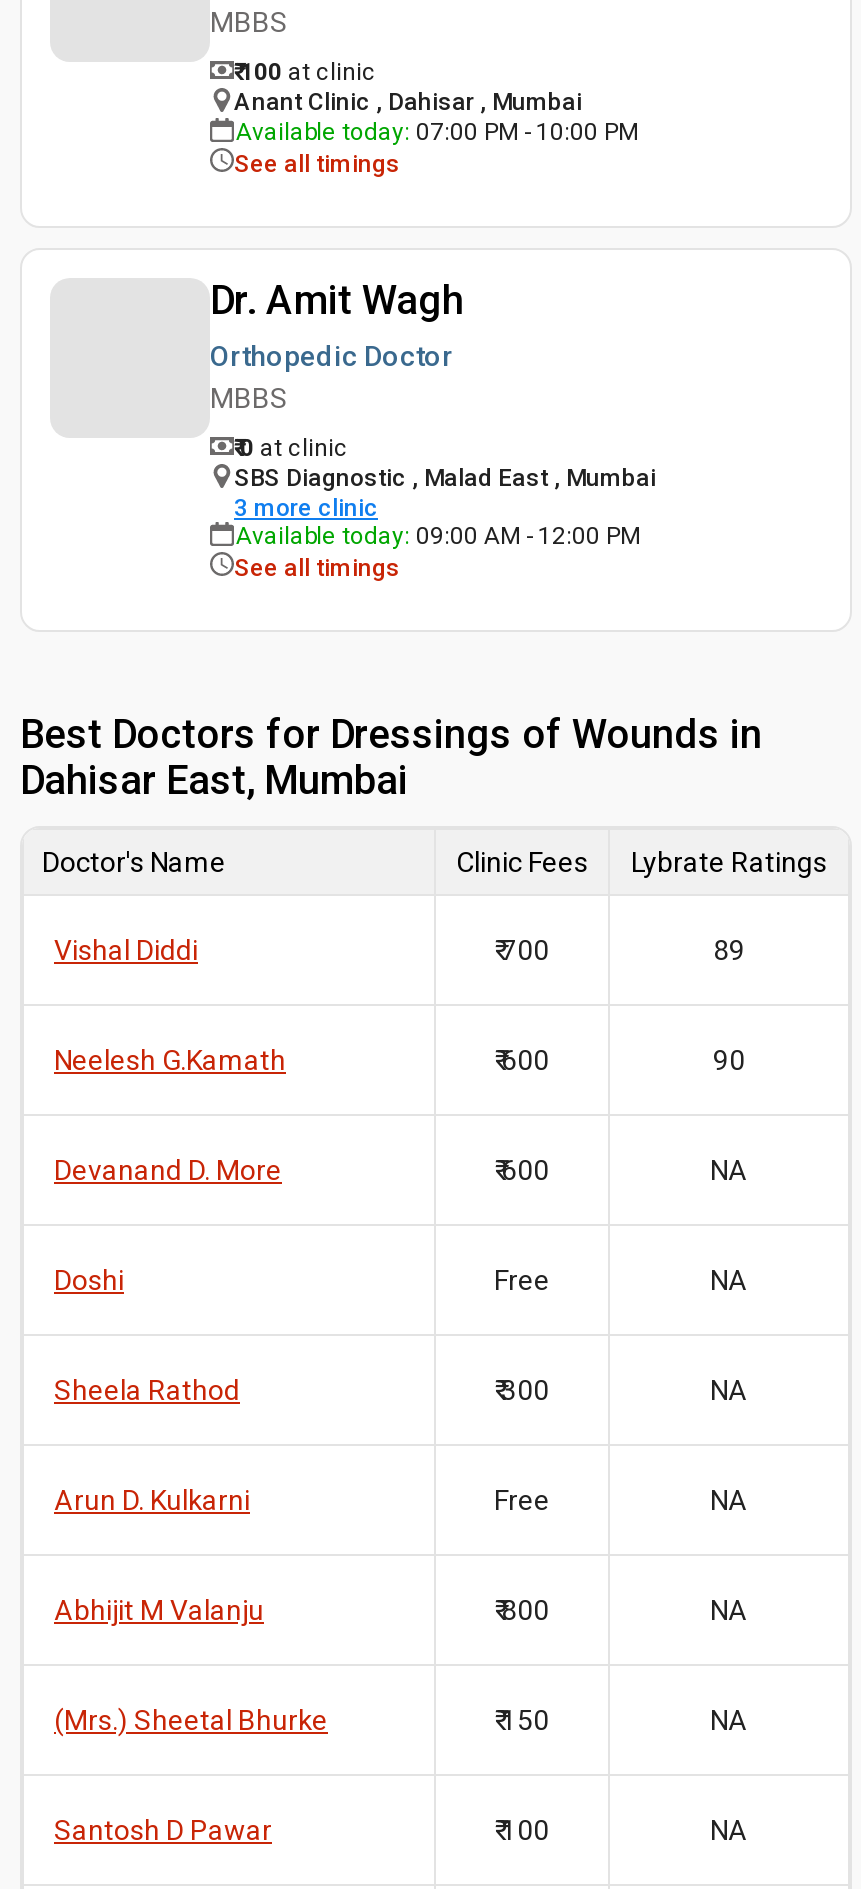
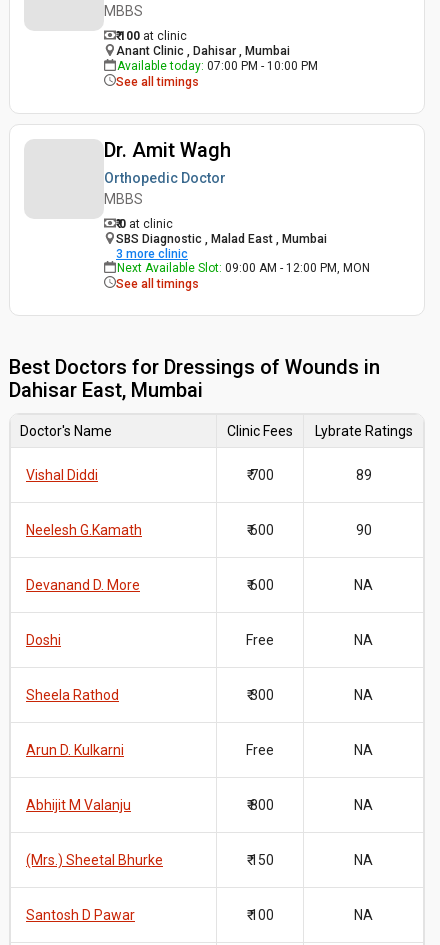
[236,522,640,550] Available today: 09:00 AM - 12:00 PM -> [117,261,370,275] Next Available Slot: 09:00 AM - 12:00 PM, MON

